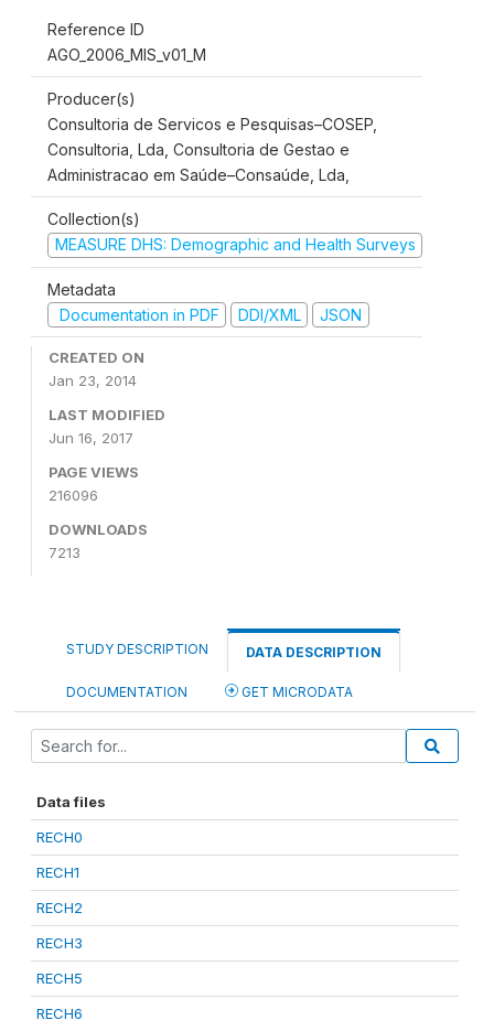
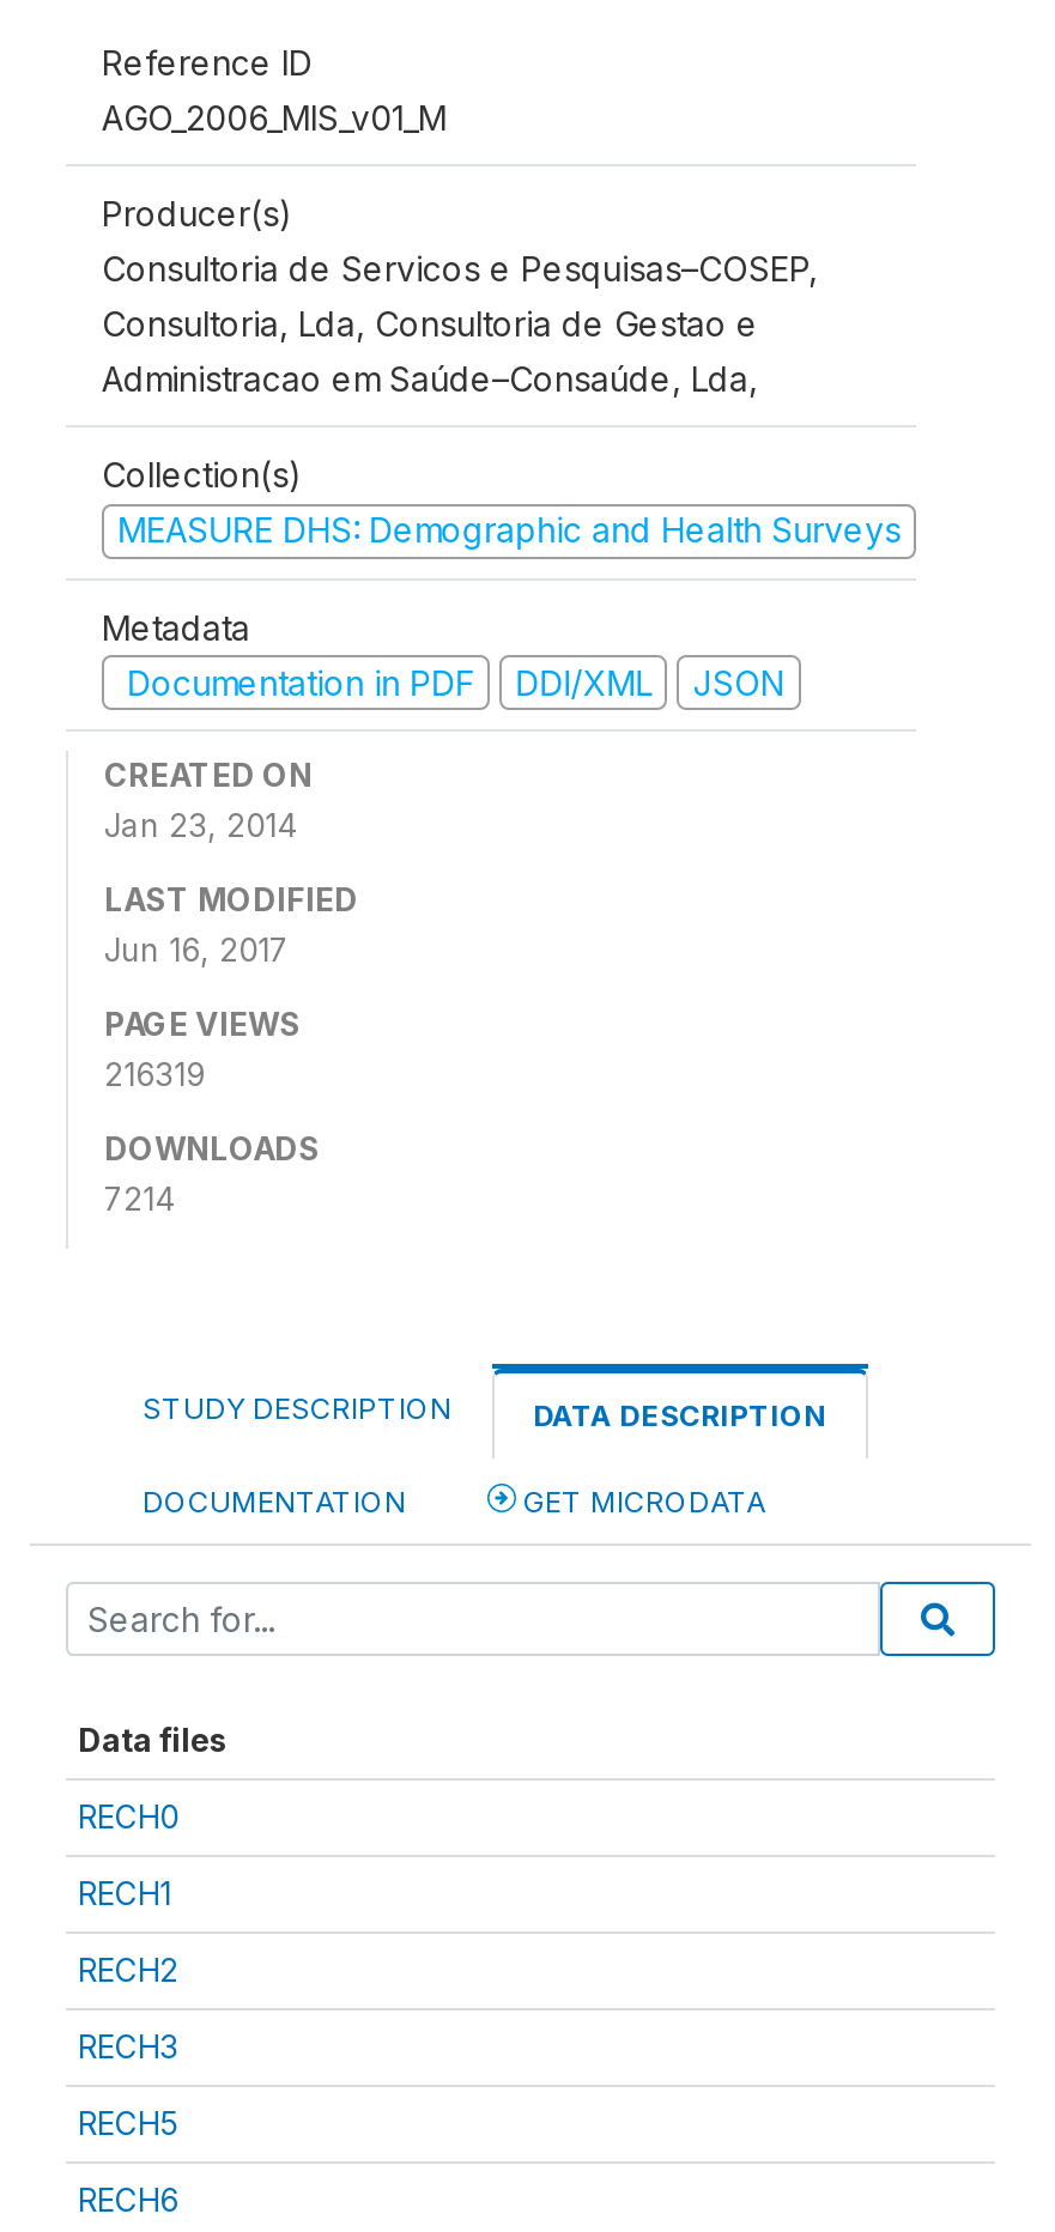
[49,486,98,504] 216096 -> [104,1055,205,1093] 216319
[49,544,80,561] 7213 -> [104,1179,174,1218] 7214

